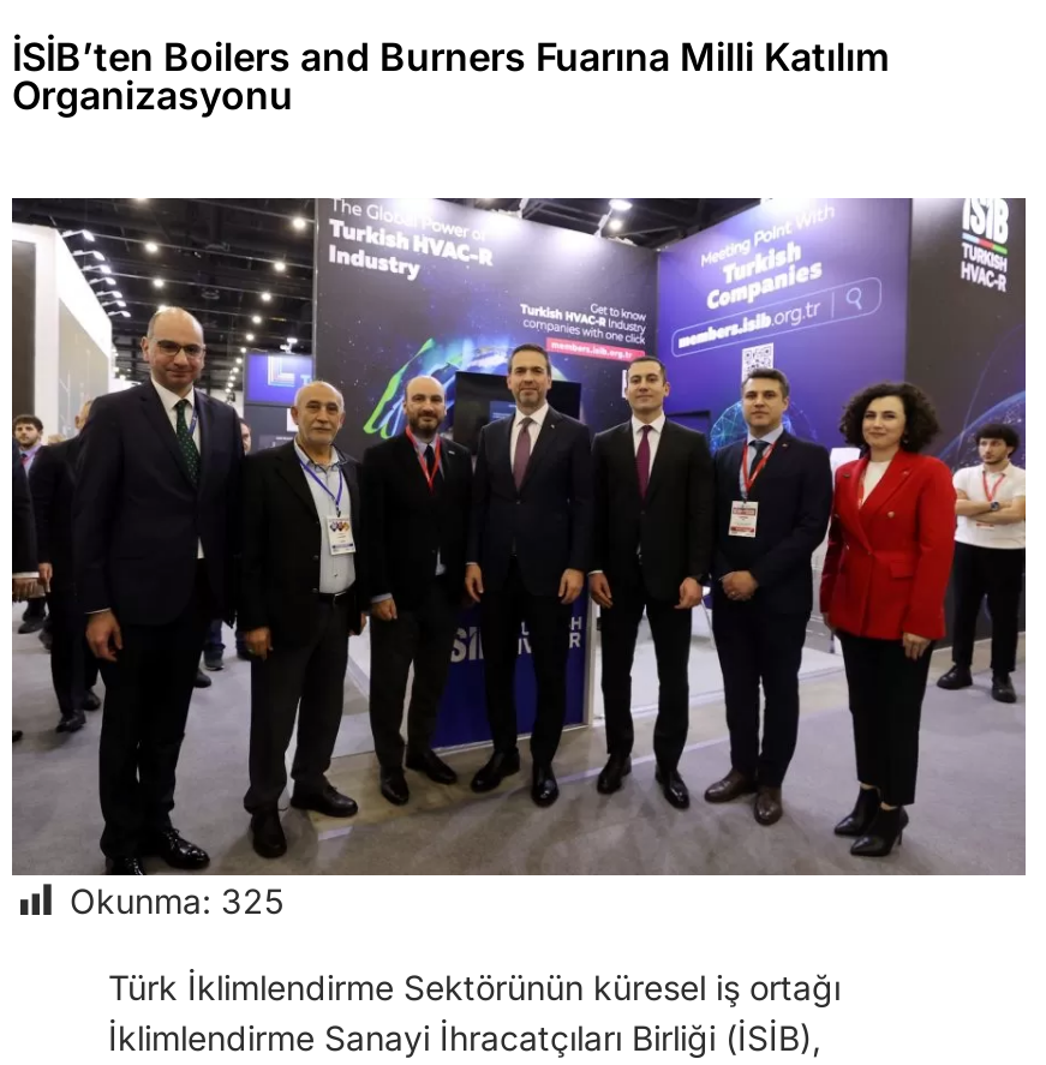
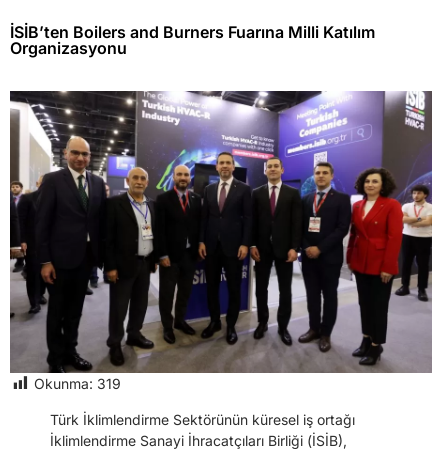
[70,879,283,920] Okunma: 325 -> [34,375,121,392] Okunma: 319

